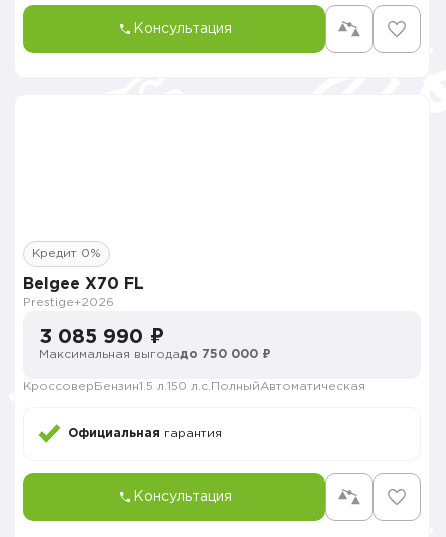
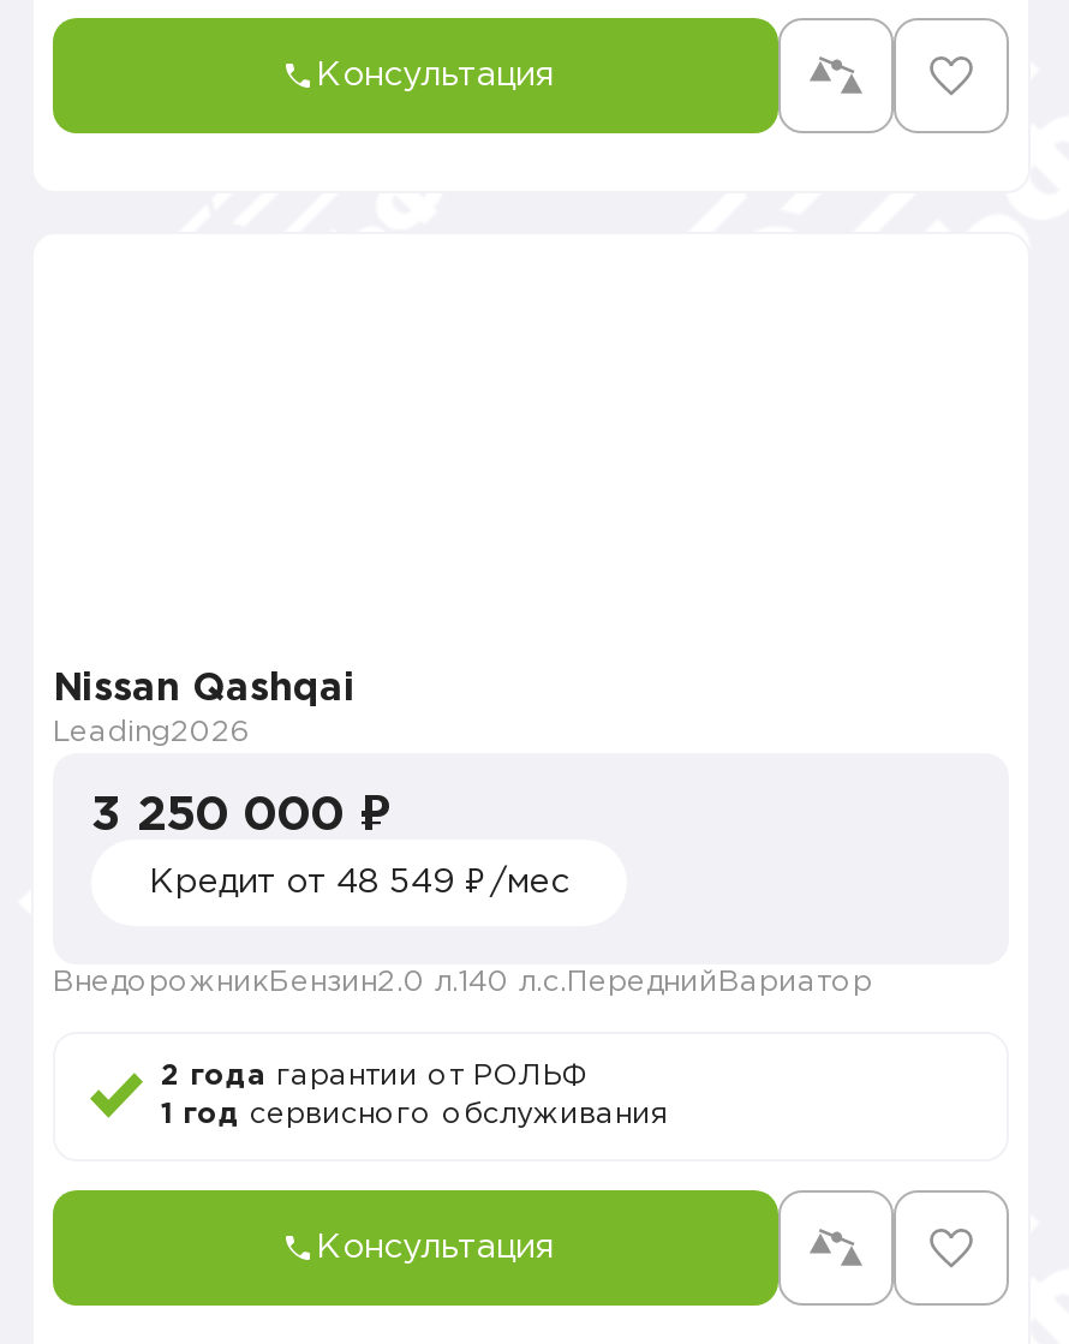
[23,248,365,392] Кредит 0% | Belgee X70 FL | Prestige+2026 | 3 085 990 ₽ | Максимальная выгодадо 750 000 ₽ | Кроссовер Бензин 1.5 л. 150 л.с. Полный Автоматическая -> [53,671,872,996] Nissan Qashqai | Leading2026 | 3 250 000 ₽ | Кредит от 48 549 ₽/мес | ВнедорожникБензин2.0 л.140 л.с. Передний Вариатор
[68,428,222,439] Официальная гарантия -> [161,1063,668,1128] 2 года гарантии от РОЛЬФ | 1 год сервисного обслуживания

